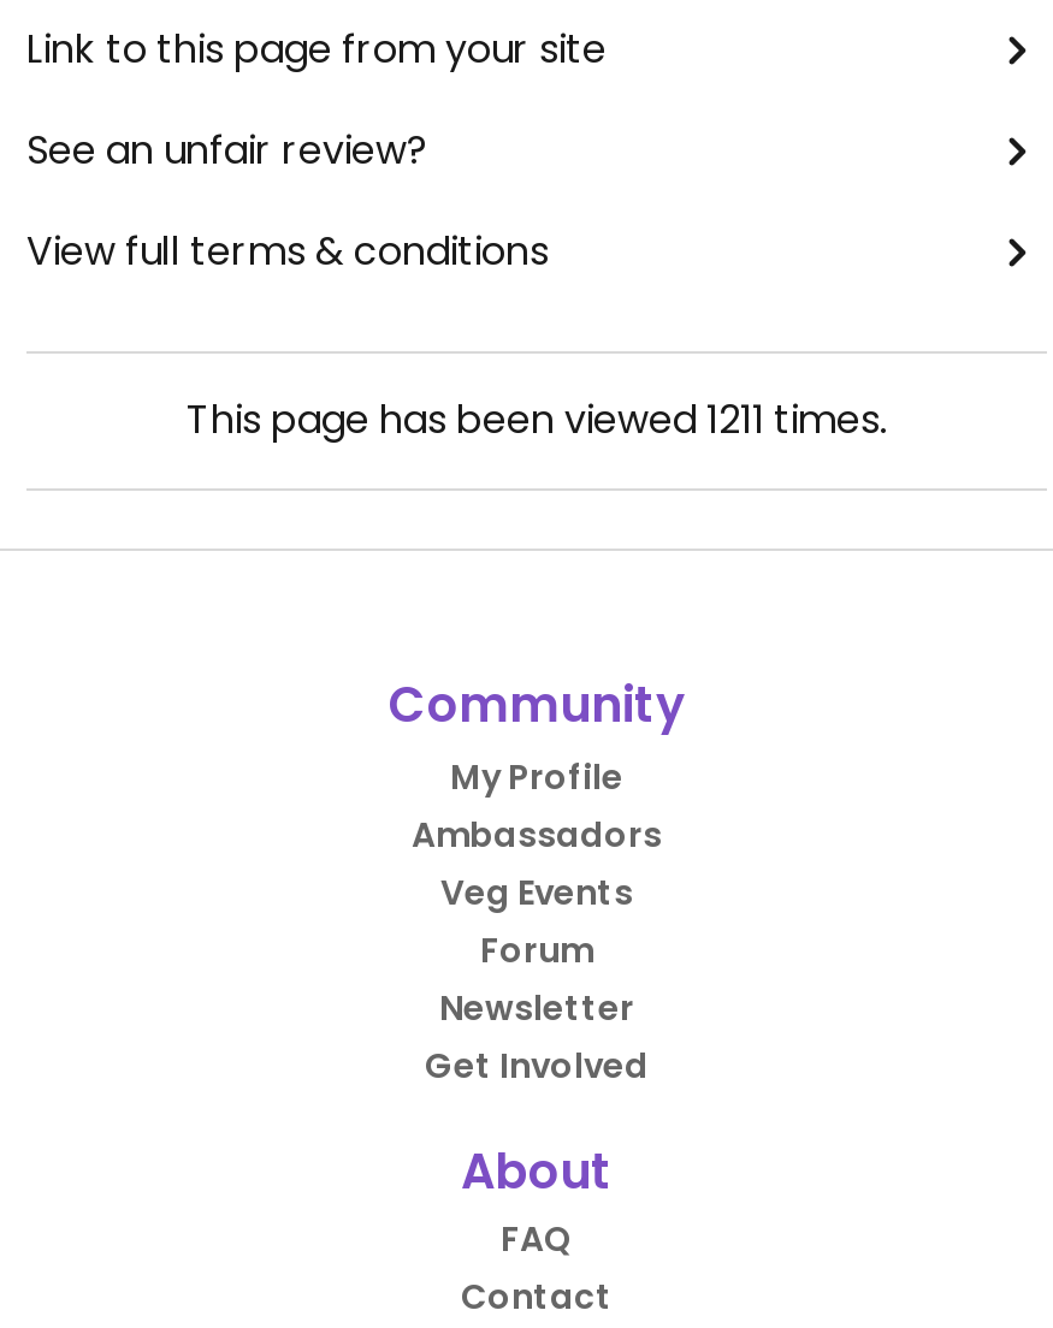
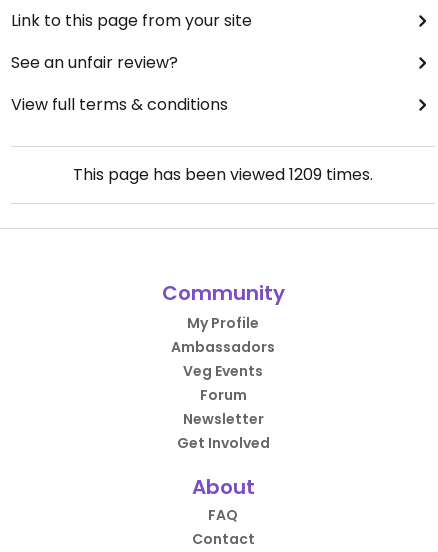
[187,393,887,448] This page has been viewed 1211 times. -> [73,163,373,186] This page has been viewed 1209 times.

